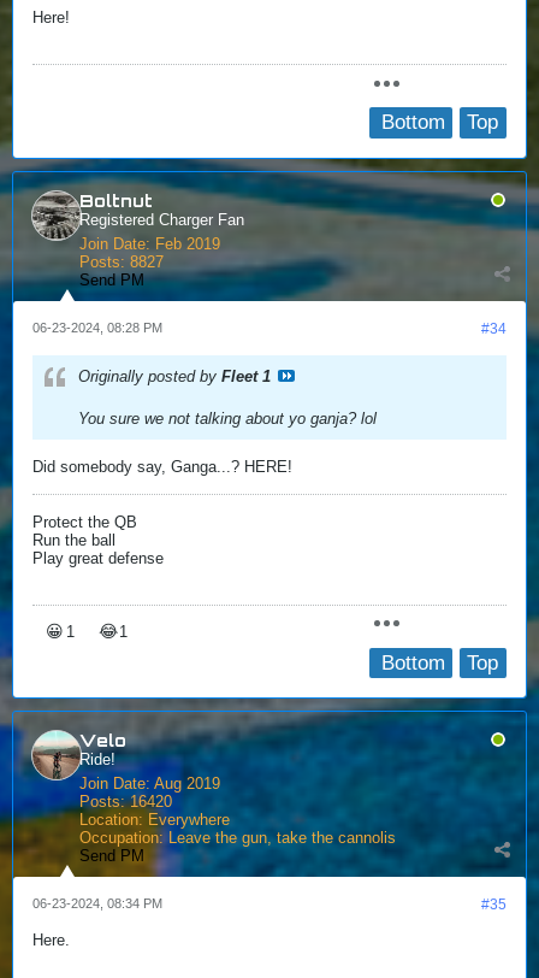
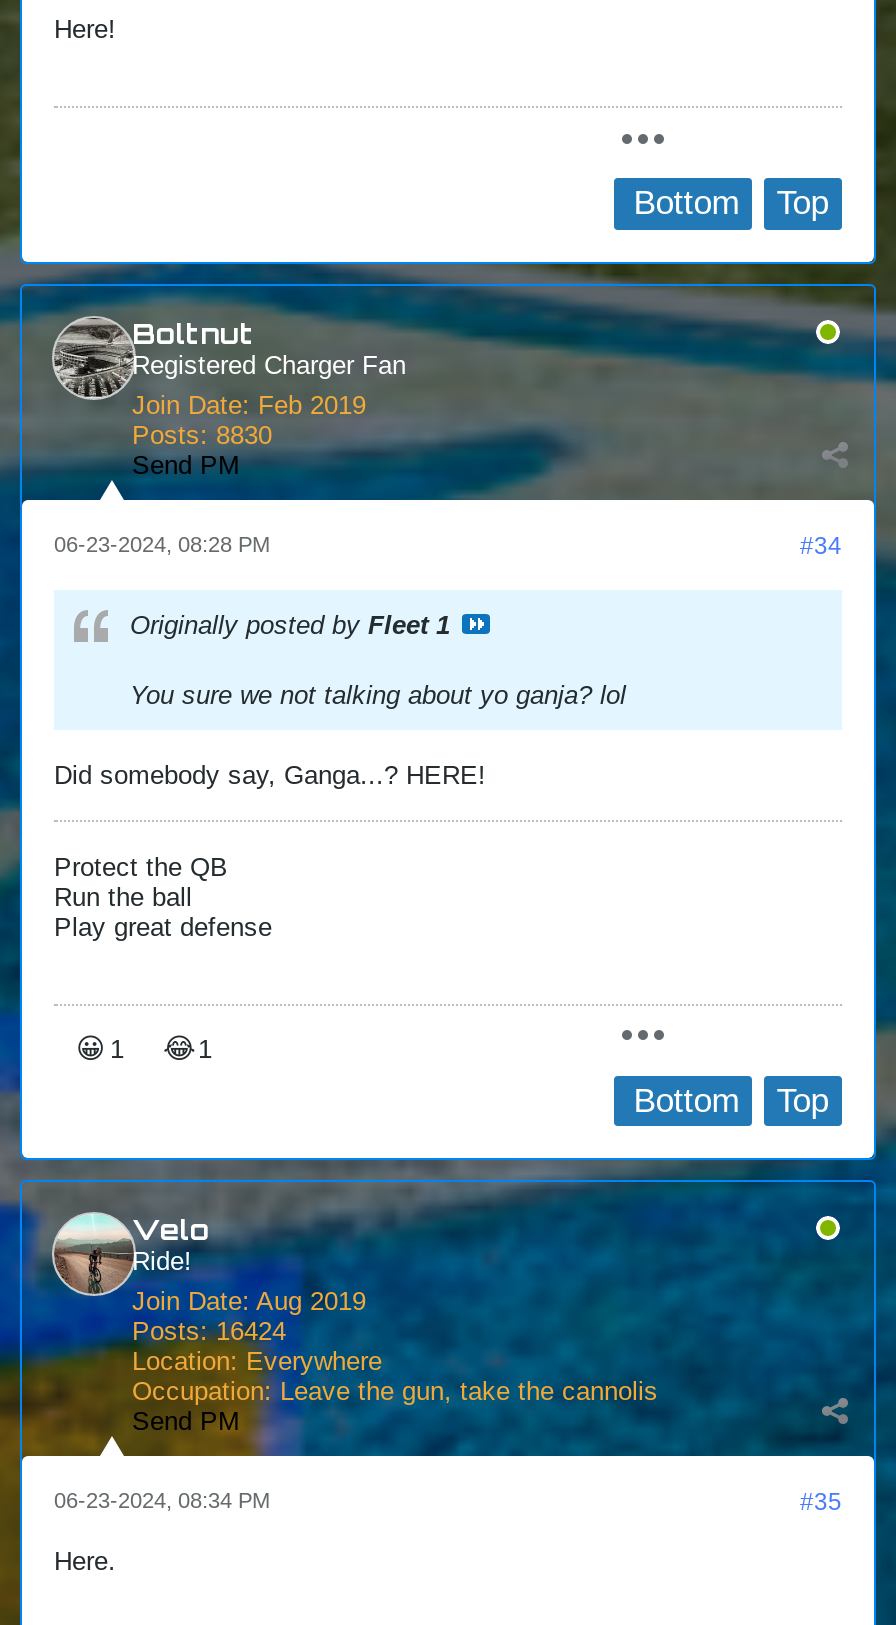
[79,252,164,271] Posts: 8827 -> [132,419,272,449] Posts: 8830
[79,792,172,810] Posts: 16420 -> [132,1316,286,1346] Posts: 16424

